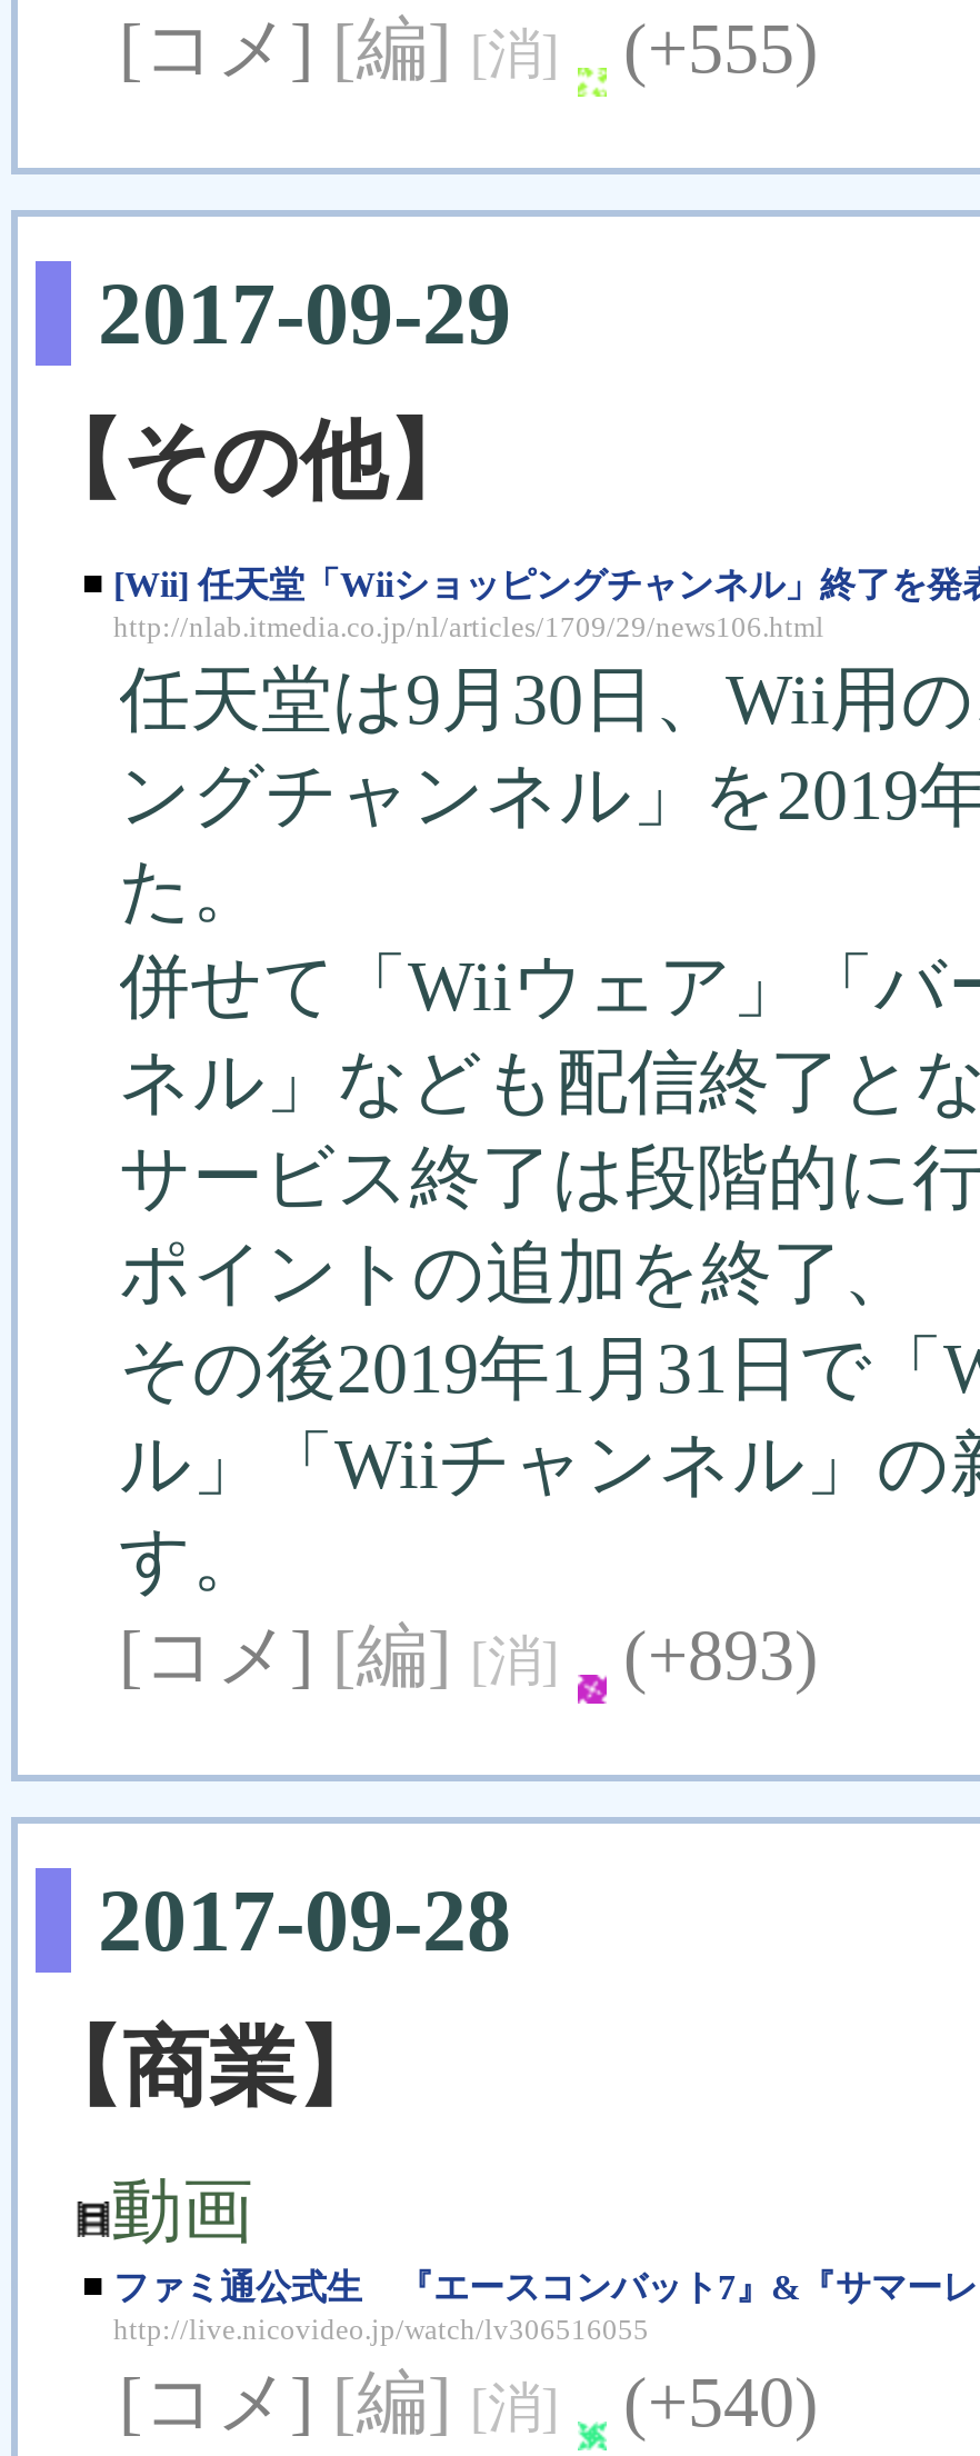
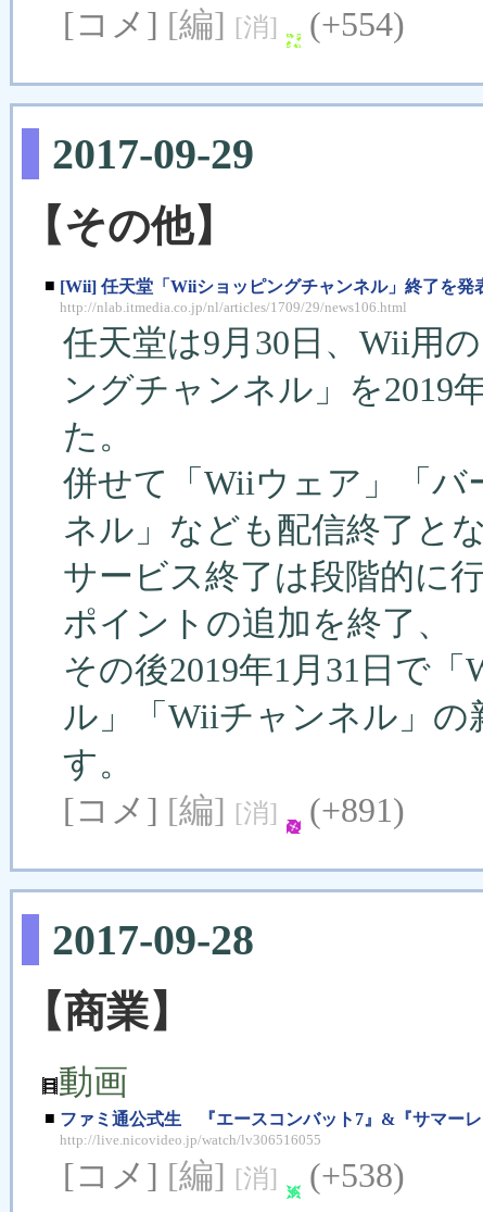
[119,10,819,88] [コメ] [編] [消] (+555) -> [62,5,404,43] [コメ] [編] [消] (+554)
[119,1617,819,1695] [コメ] [編] [消] (+893) -> [62,791,404,829] [コメ] [編] [消] (+891)
[119,2364,819,2442] [コメ] [編] [消] (+540) -> [62,1157,404,1195] [コメ] [編] [消] (+538)

